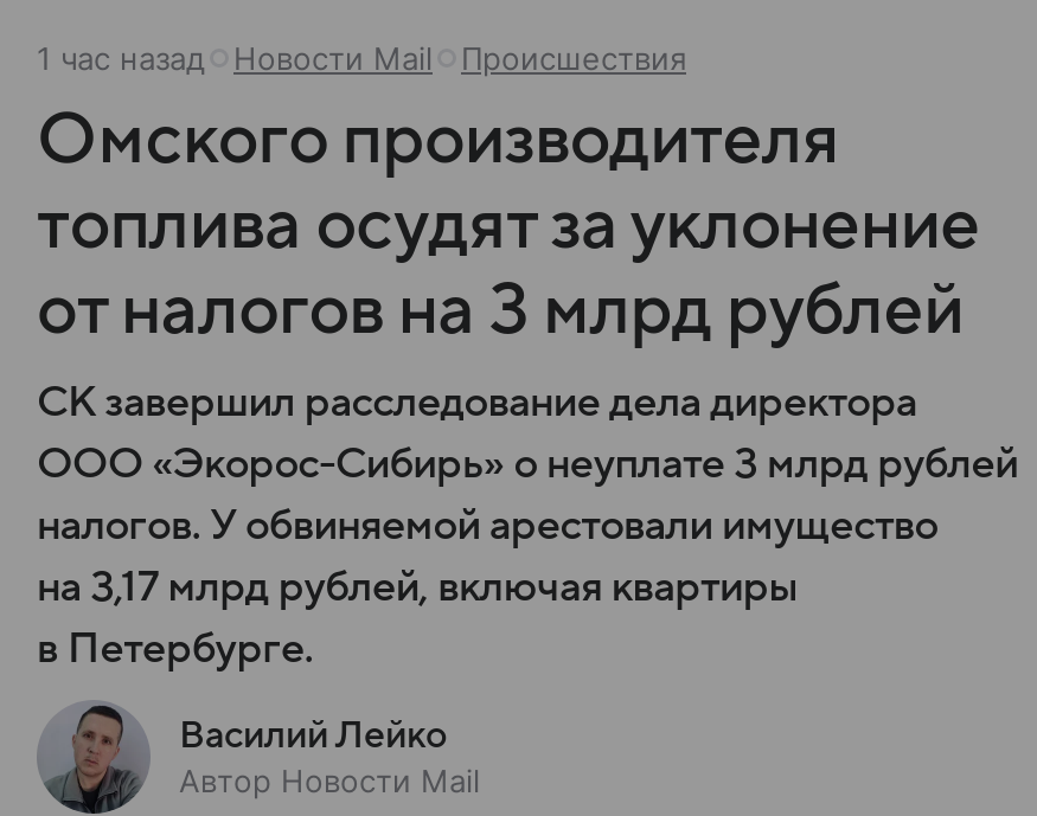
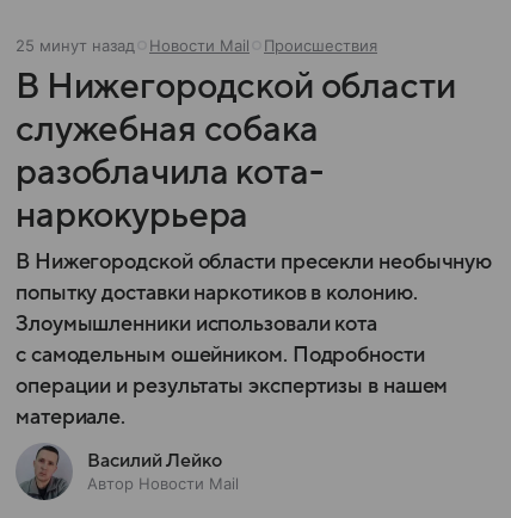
[37,38,686,76] 1 час назад Новости Mail Происшествия -> [16,36,377,55] 25 минут назад Новости Mail Происшествия
[37,99,1018,670] Омского производителя | топлива осудят за уклонение | от налогов на 3 млрд рублей | СК завершил расследование дела директора | ООО «Экорос-Сибирь» о неуплате 3 млрд рублей | налогов. У обвиняемой арестовали имущество | на 3,17 млрд рублей, включая квартиры | в Петербурге. -> [16,67,492,429] В Нижегородской области | служебная собака | разоблачила кота- | наркокурьера | В Нижегородской области пресекли необычную | попытку доставки наркотиков в колонию. | Злоумышленники использовали кота | с самодельным ошейником. Подробности | операции и результаты экспертизы в нашем | материале.

